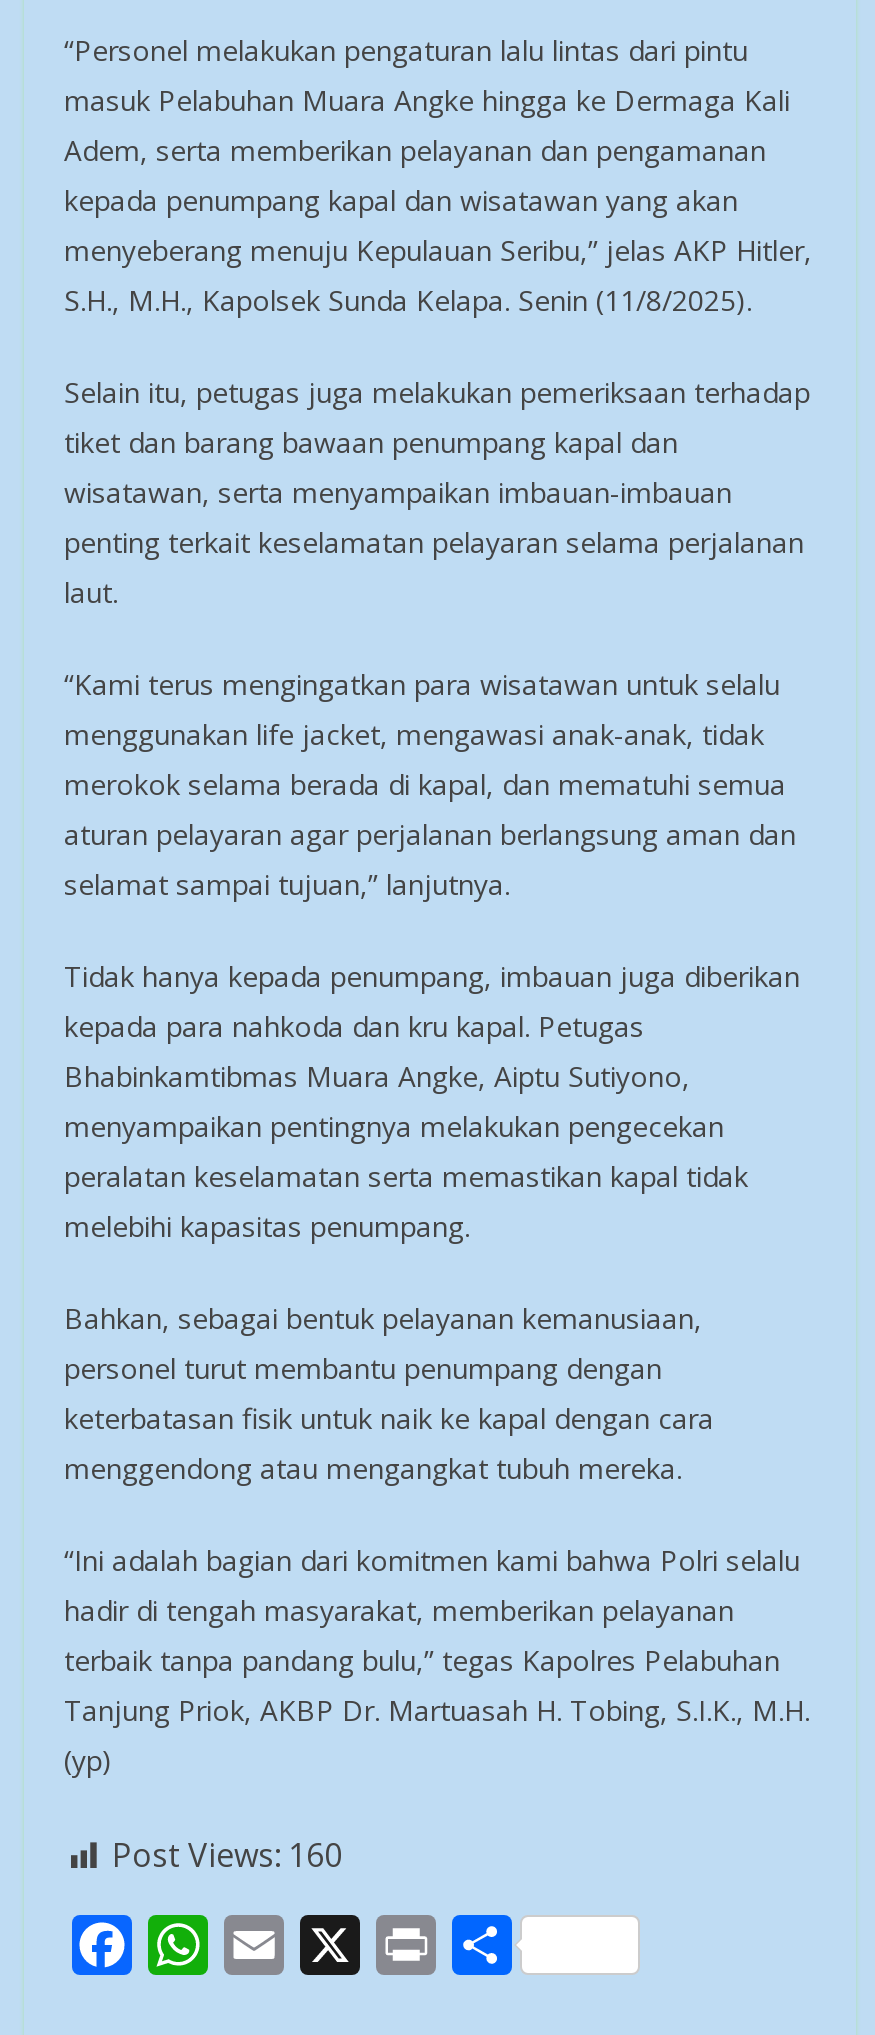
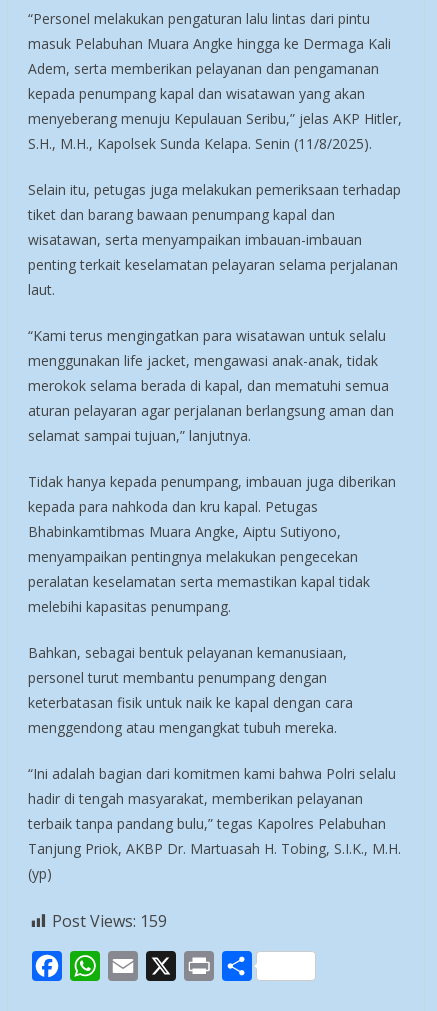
[112,1833,342,1877] Post Views: 160 -> [52,910,167,932] Post Views: 159

